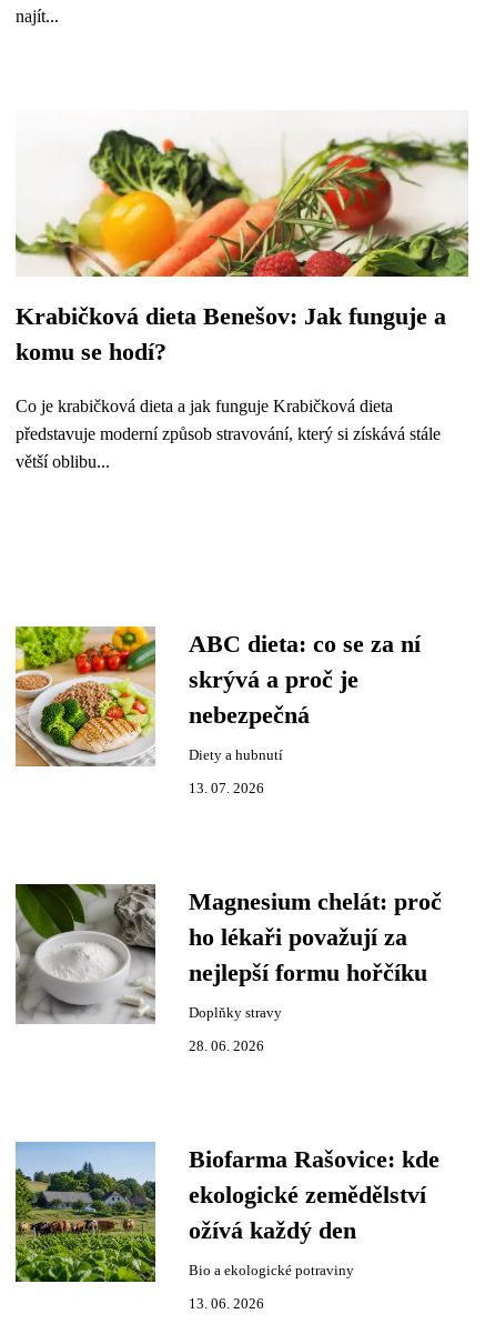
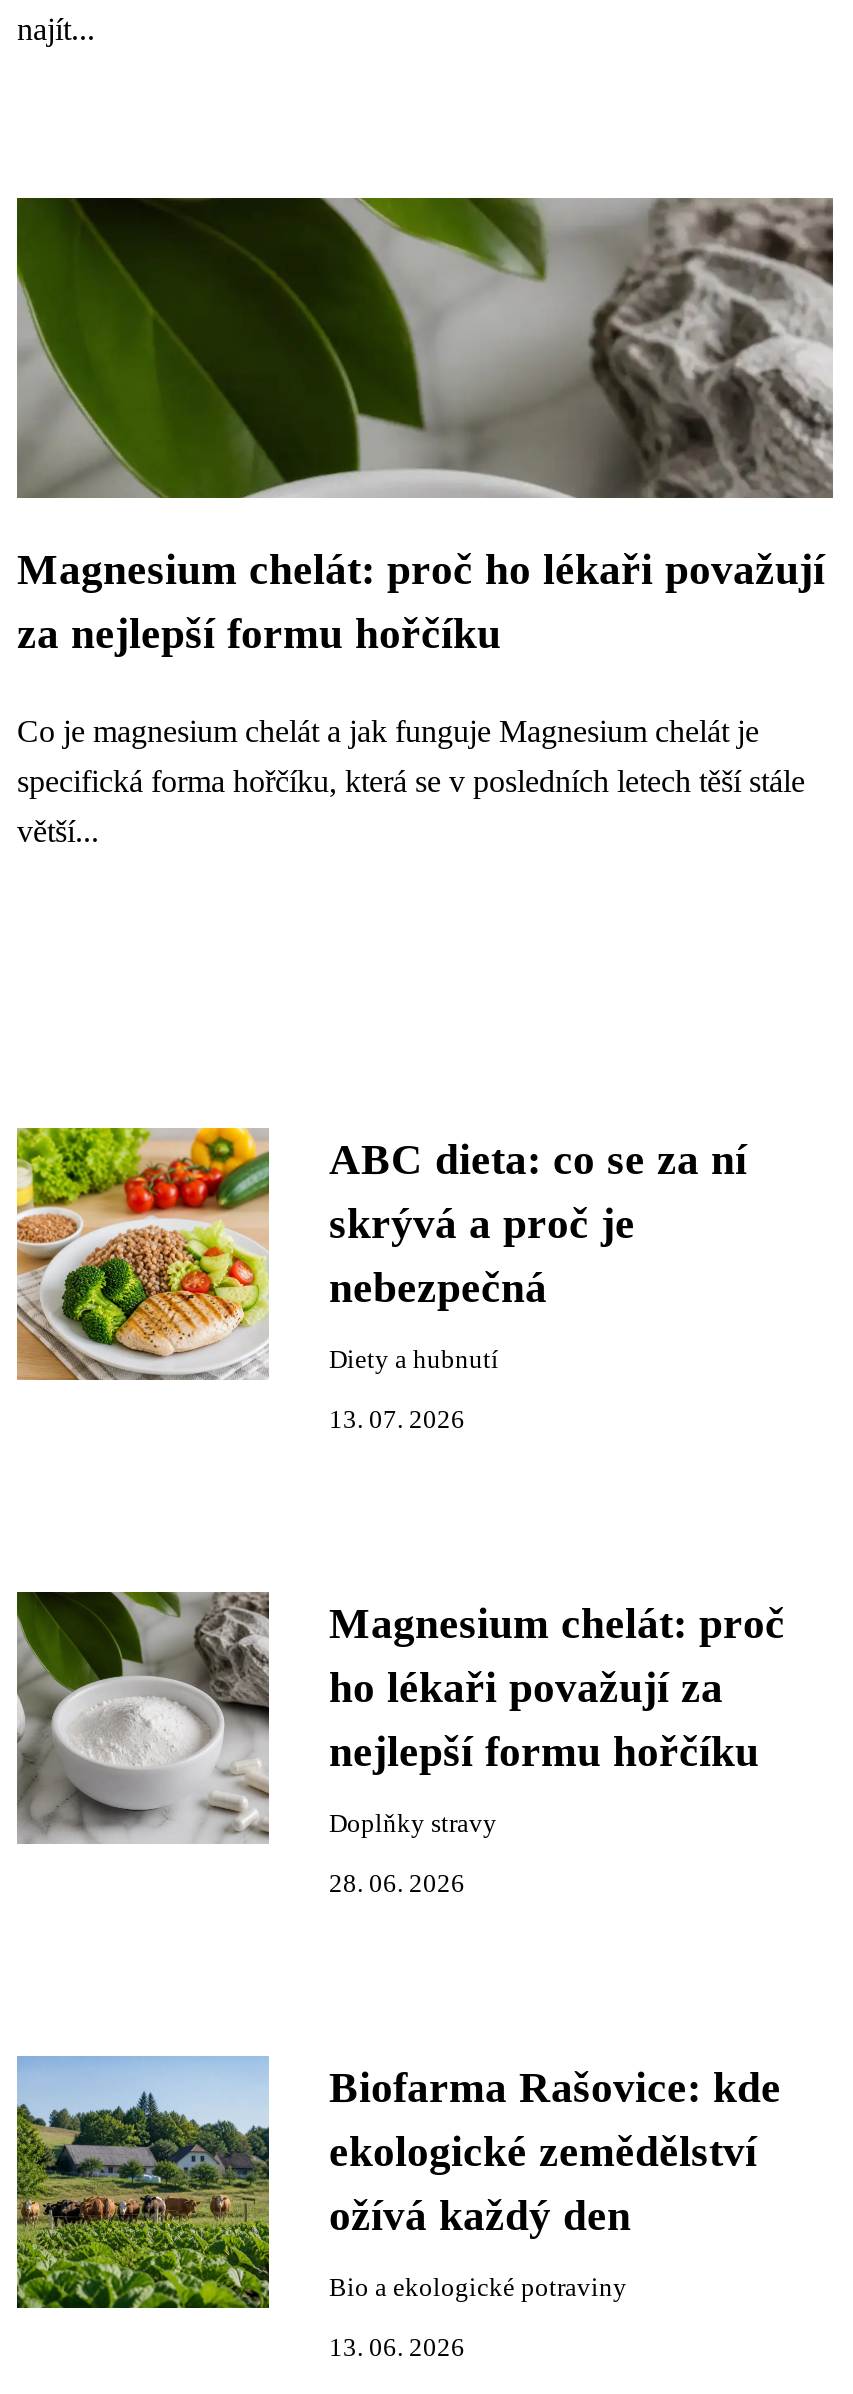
[14,110,468,365] [image] | Krabičková dieta Benešov: Jak funguje a | komu se hodí? -> [15,196,835,658] [image] | Magnesium chelát: proč ho lékaři považují | za nejlepší formu hořčíku
[16,397,393,415] Co je krabičková dieta a jak funguje Krabičková dieta -> [17,714,759,748] Co je magnesium chelát a jak funguje Magnesium chelát je
[16,424,441,443] představuje moderní způsob stravování, který si získává stále -> [17,764,805,798] specifická forma hořčíku, která se v posledních letech těší stále
[16,452,110,471] větší oblibu... -> [17,814,99,848] větší...

